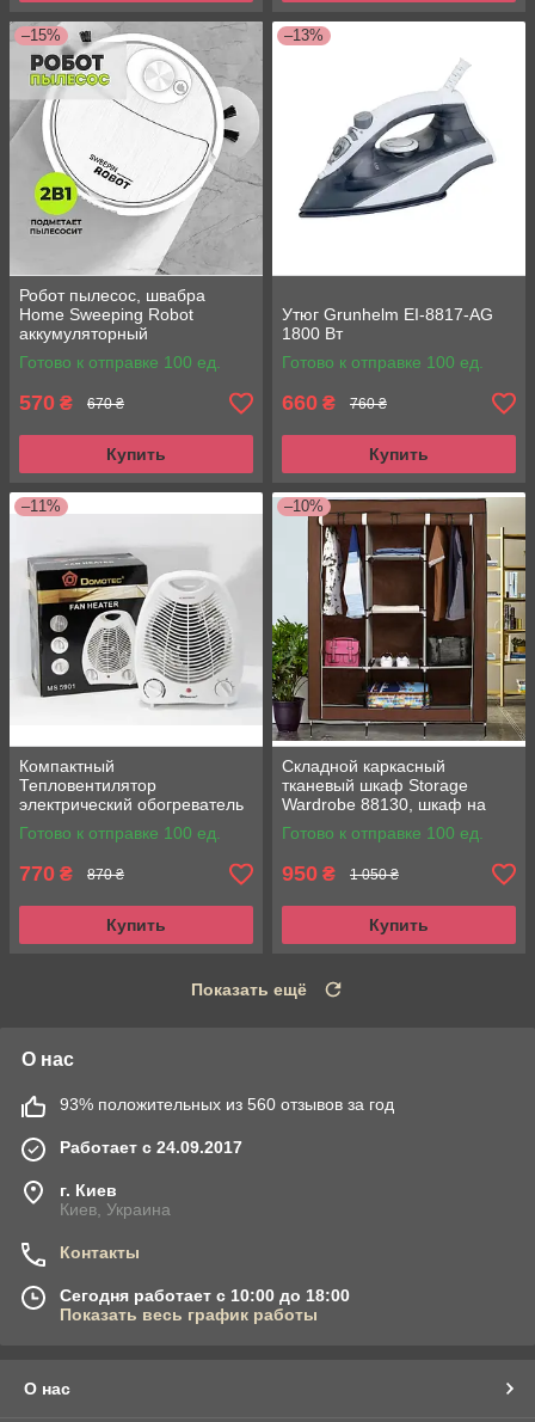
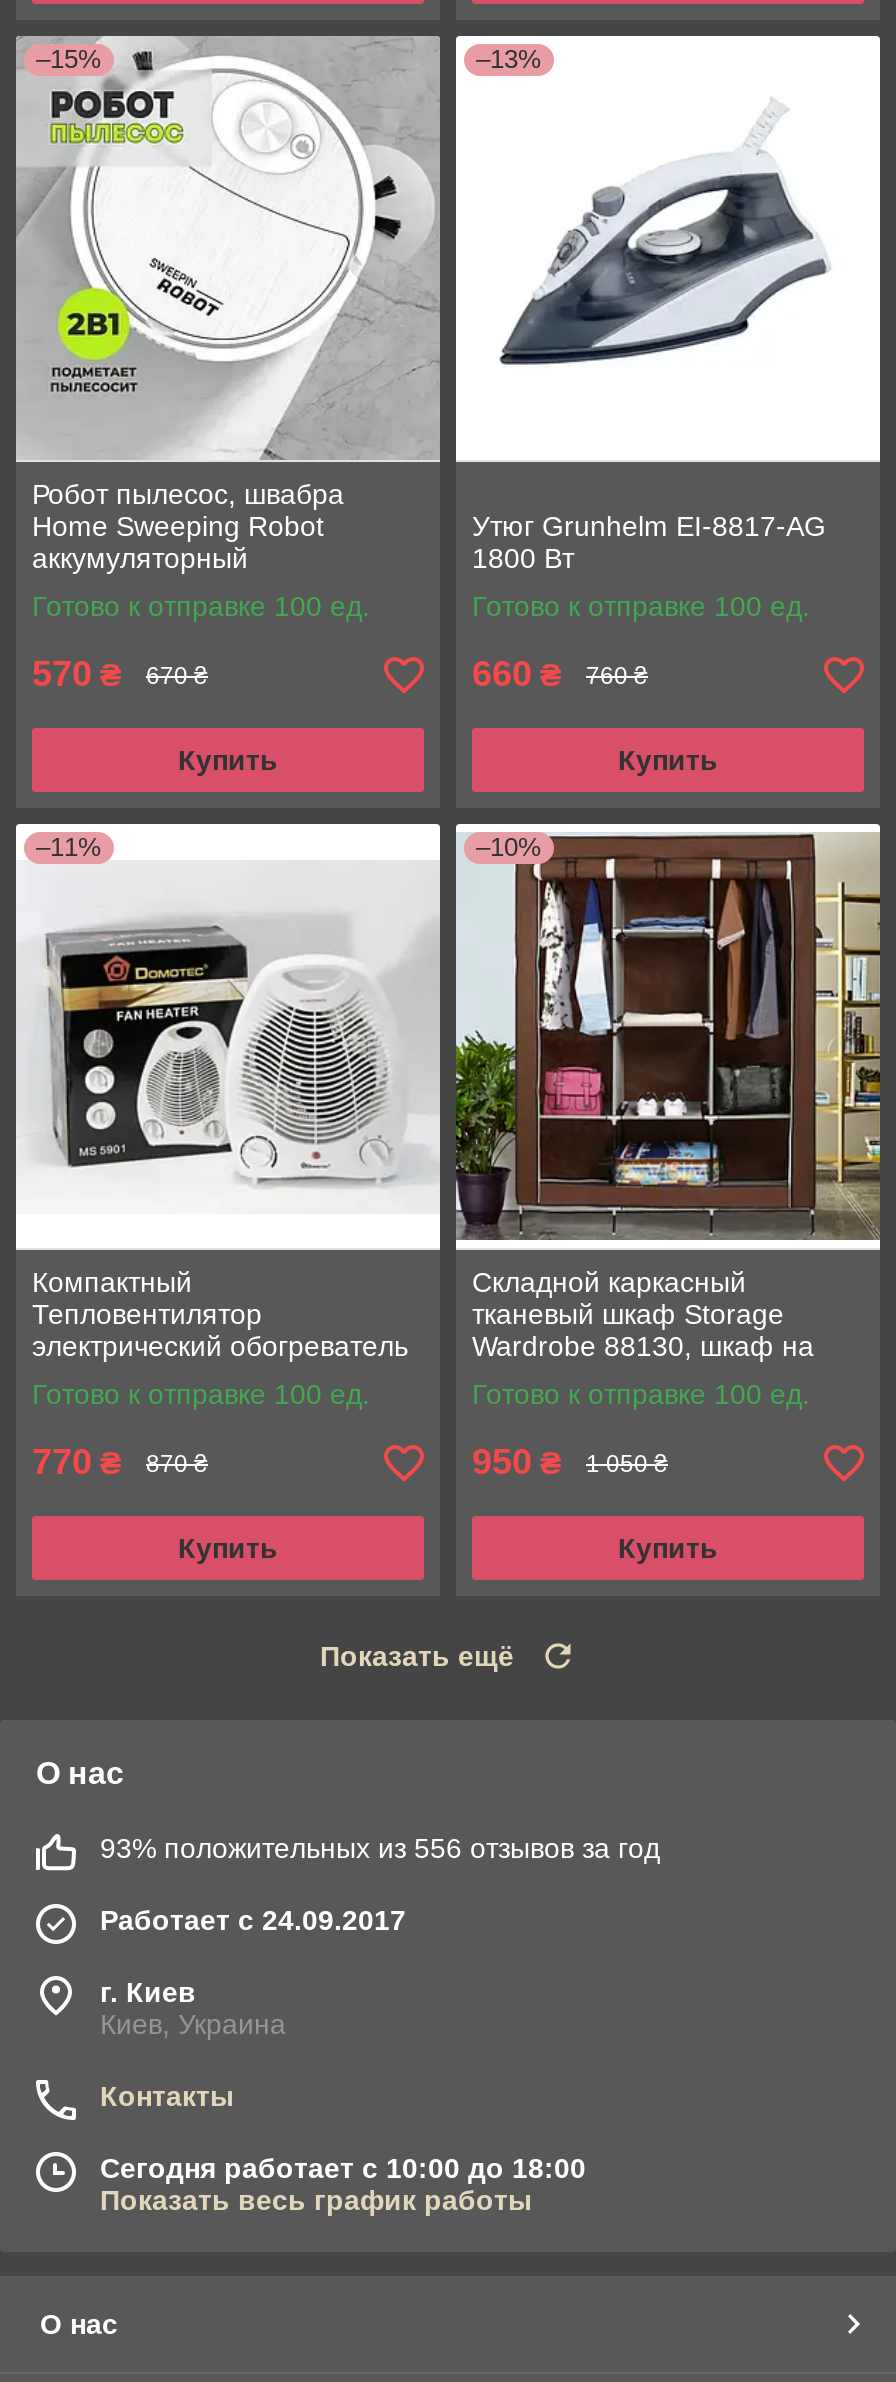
[60,1095,394,1114] 93% положительных из 560 отзывов за год -> [100,1832,660,1864] 93% положительных из 556 отзывов за год

